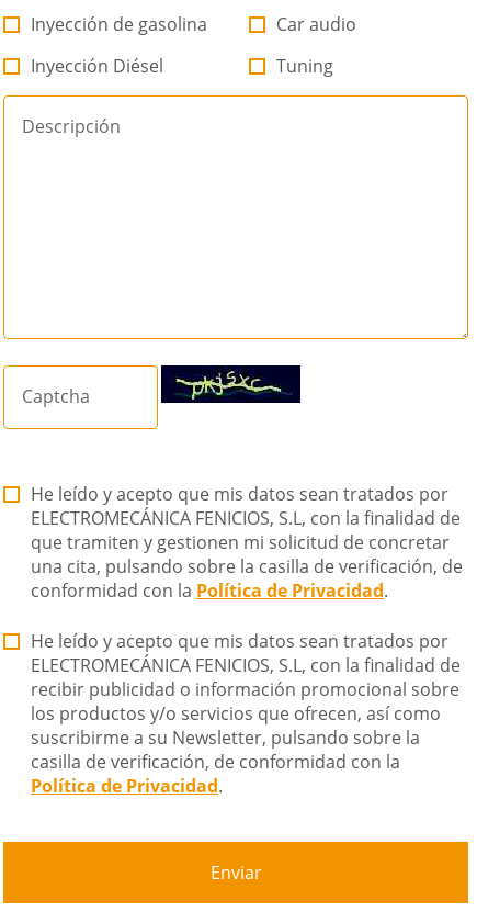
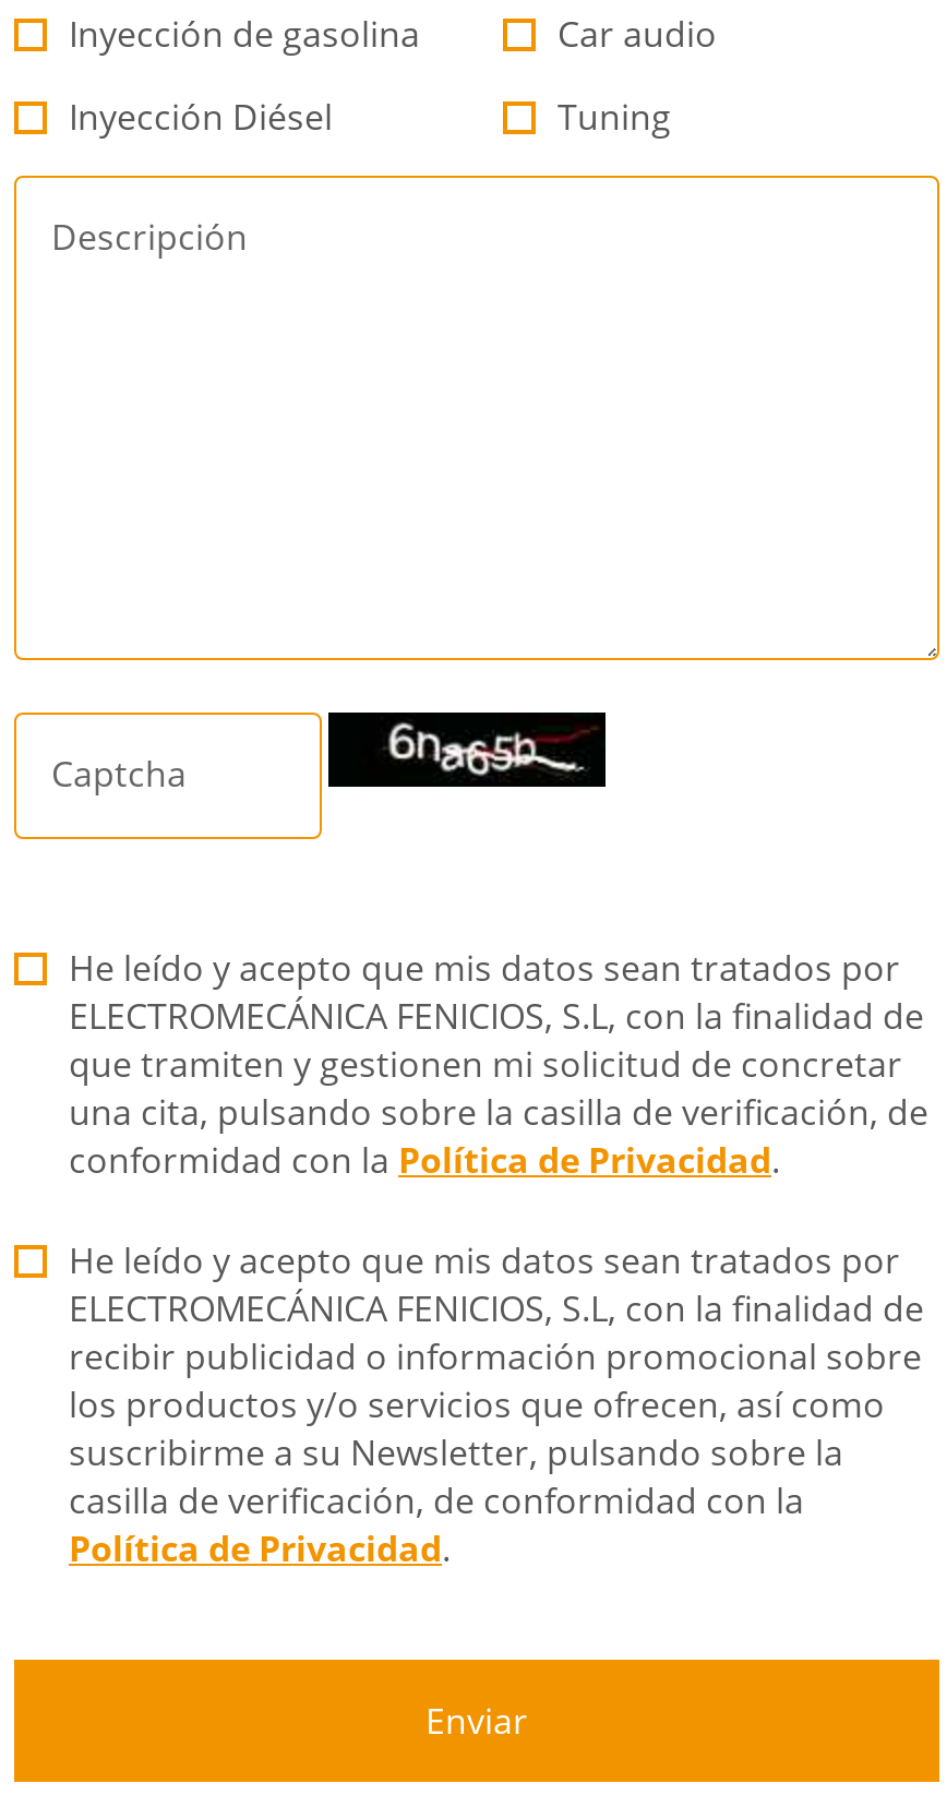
[162,365,299,402] [image] -> [333,713,601,785] [image]

